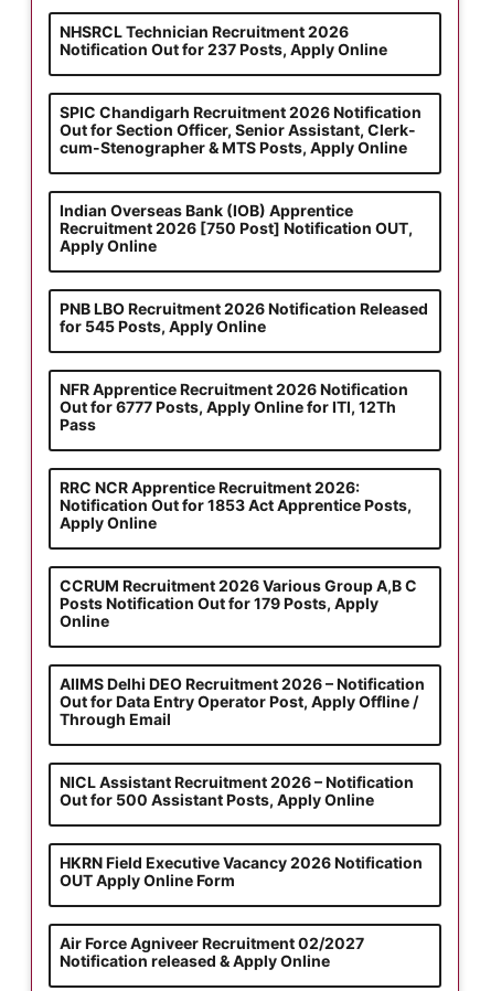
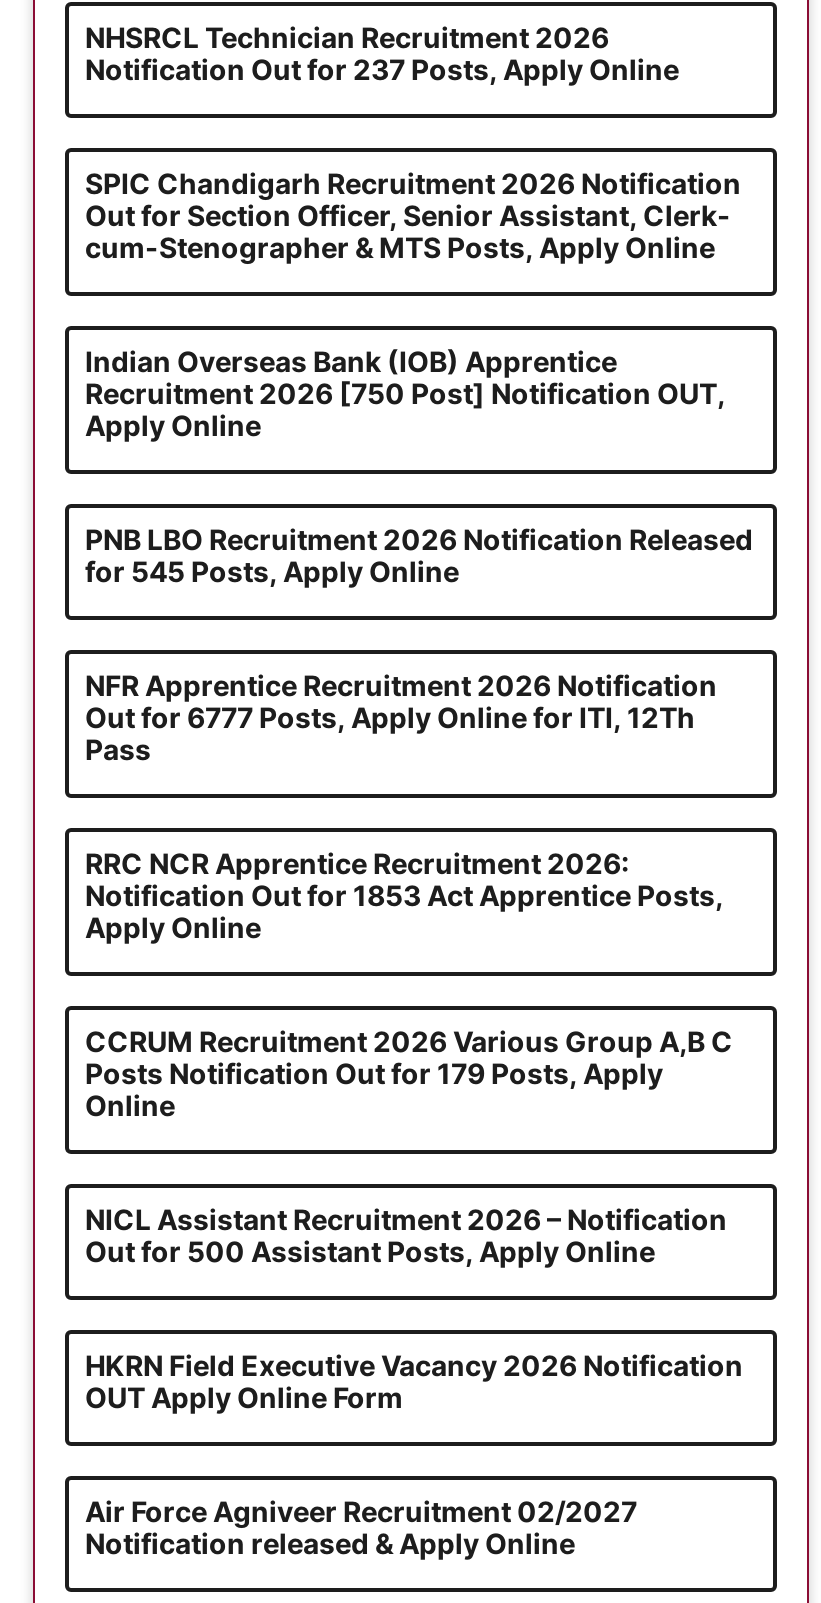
[60,674,425,728] AIIMS Delhi DEO Recruitment 2026 – Notification | Out for Data Entry Operator Post, Apply Offline / | Through Email -> none

